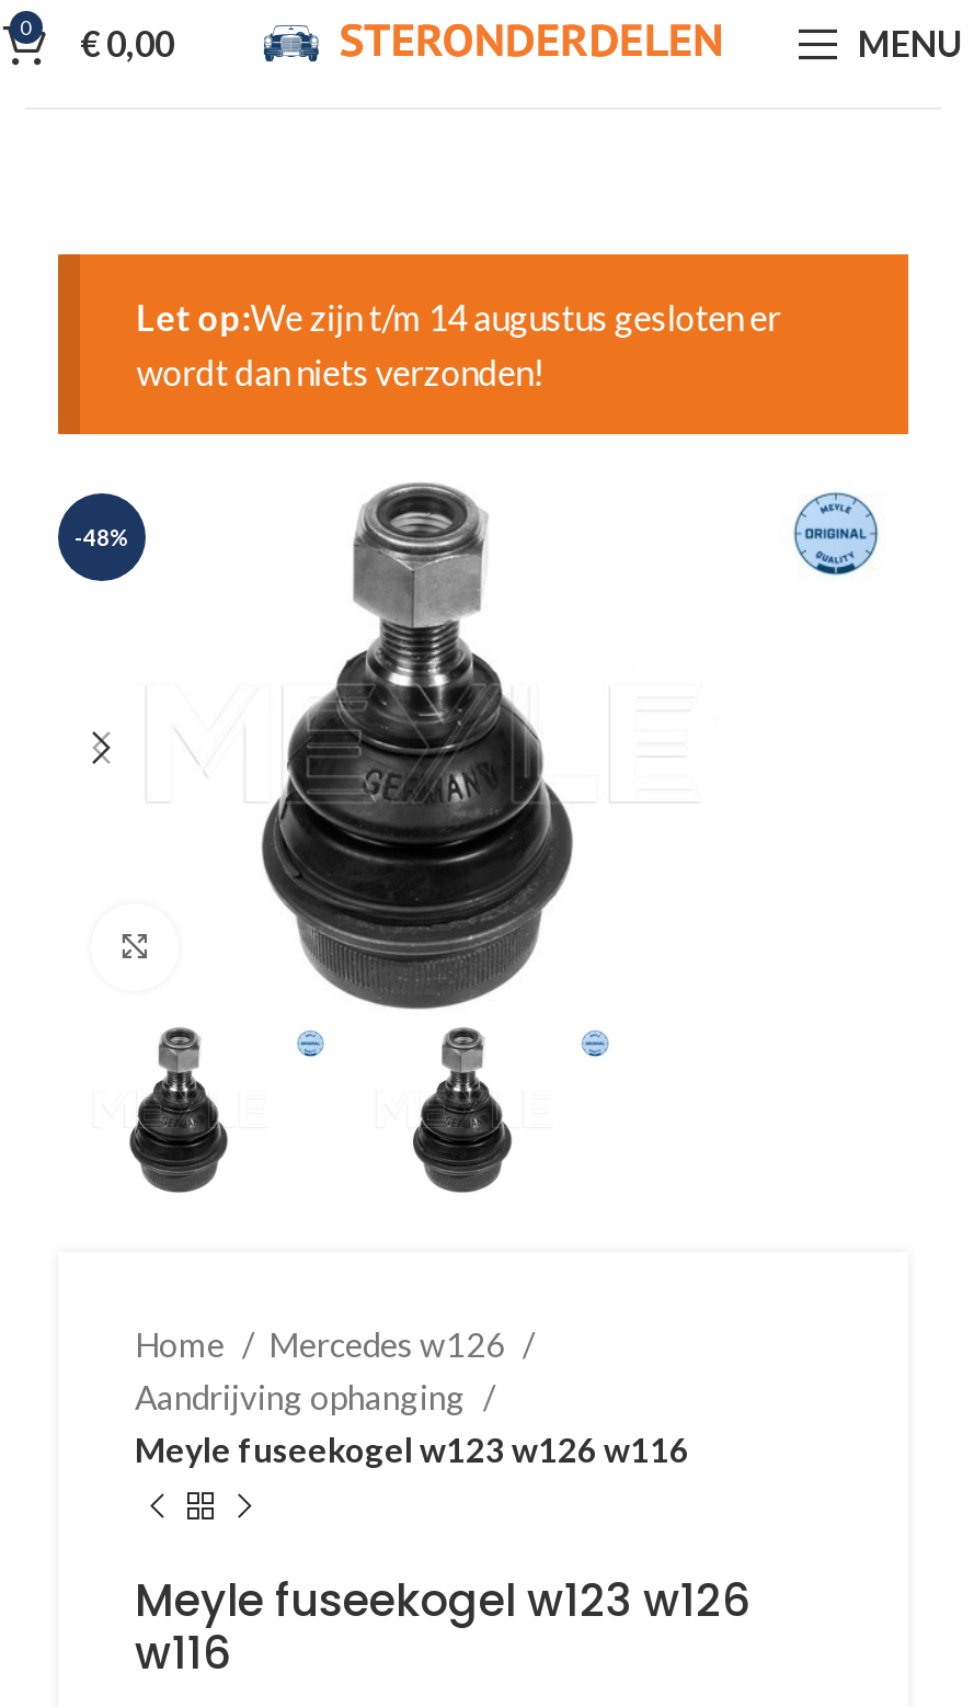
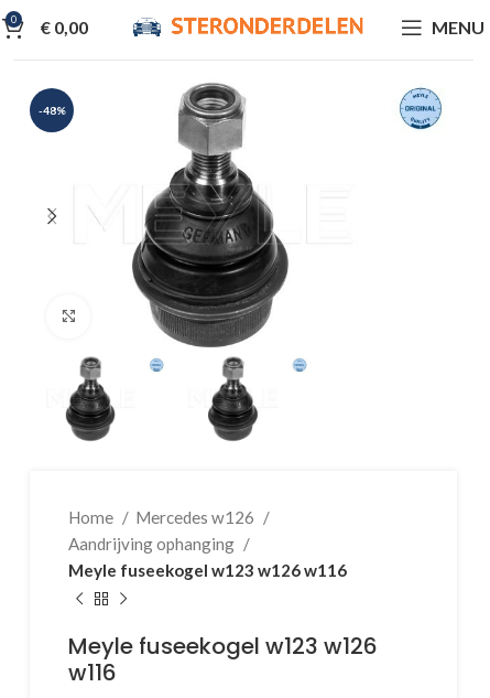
[56,252,910,436] [image] | Let op:We zijn t/m 14 augustus gesloten er | wordt dan niets verzonden! -> none

